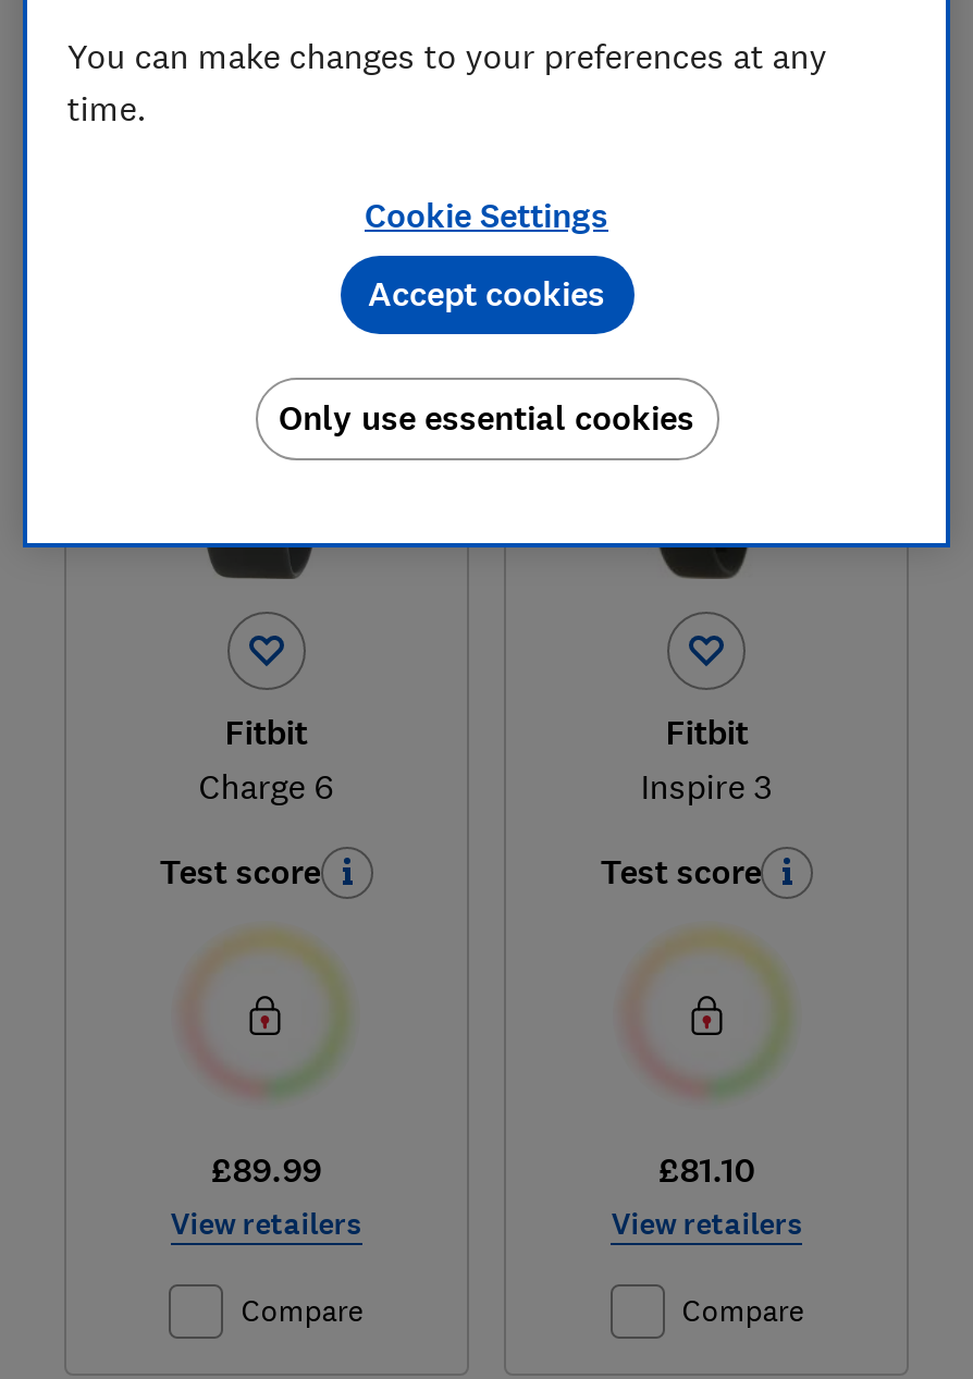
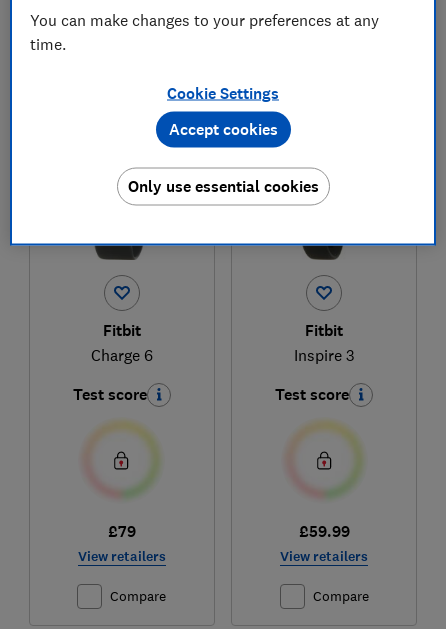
[211,1148,322,1194] £89.99 -> [108,521,136,542] £79
[658,1148,756,1194] £81.10 -> [299,521,350,542] £59.99

